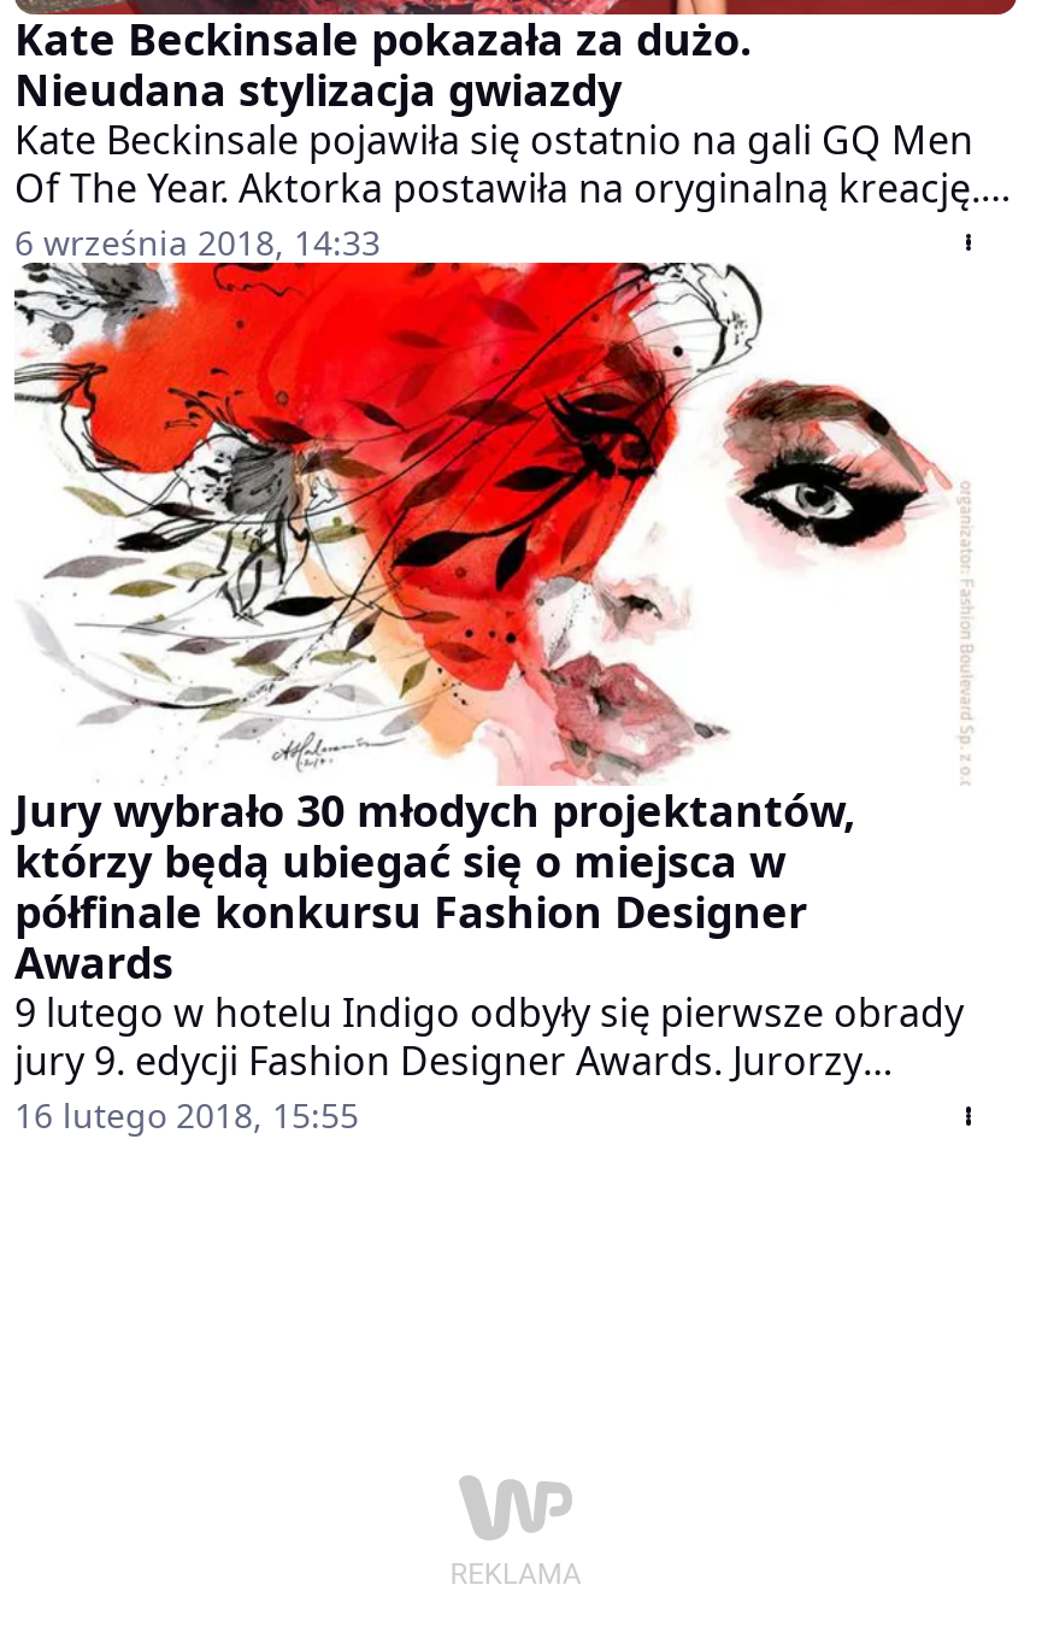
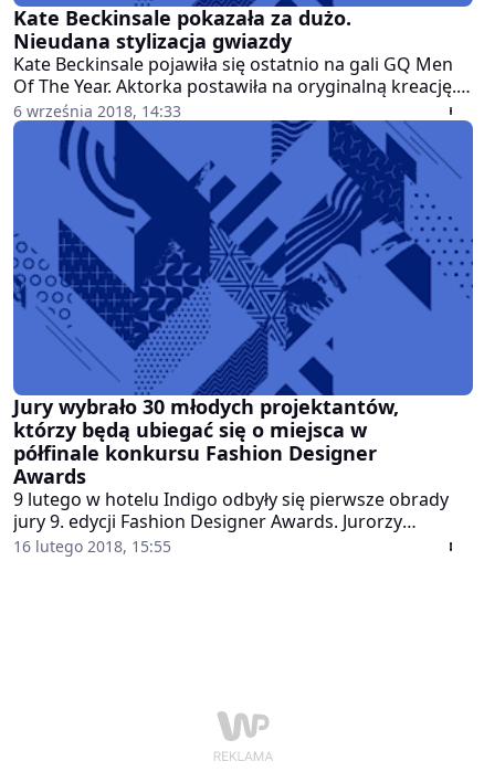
[12,260,1017,786] [image] -> [12,119,474,396] [image]

